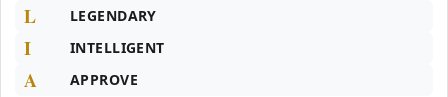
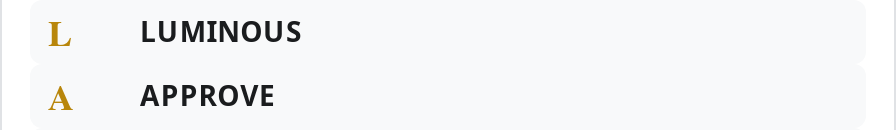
[24,6,165,61] LEGENDARY | I | INTELLIGENT -> [140,12,303,50] LUMINOUS

